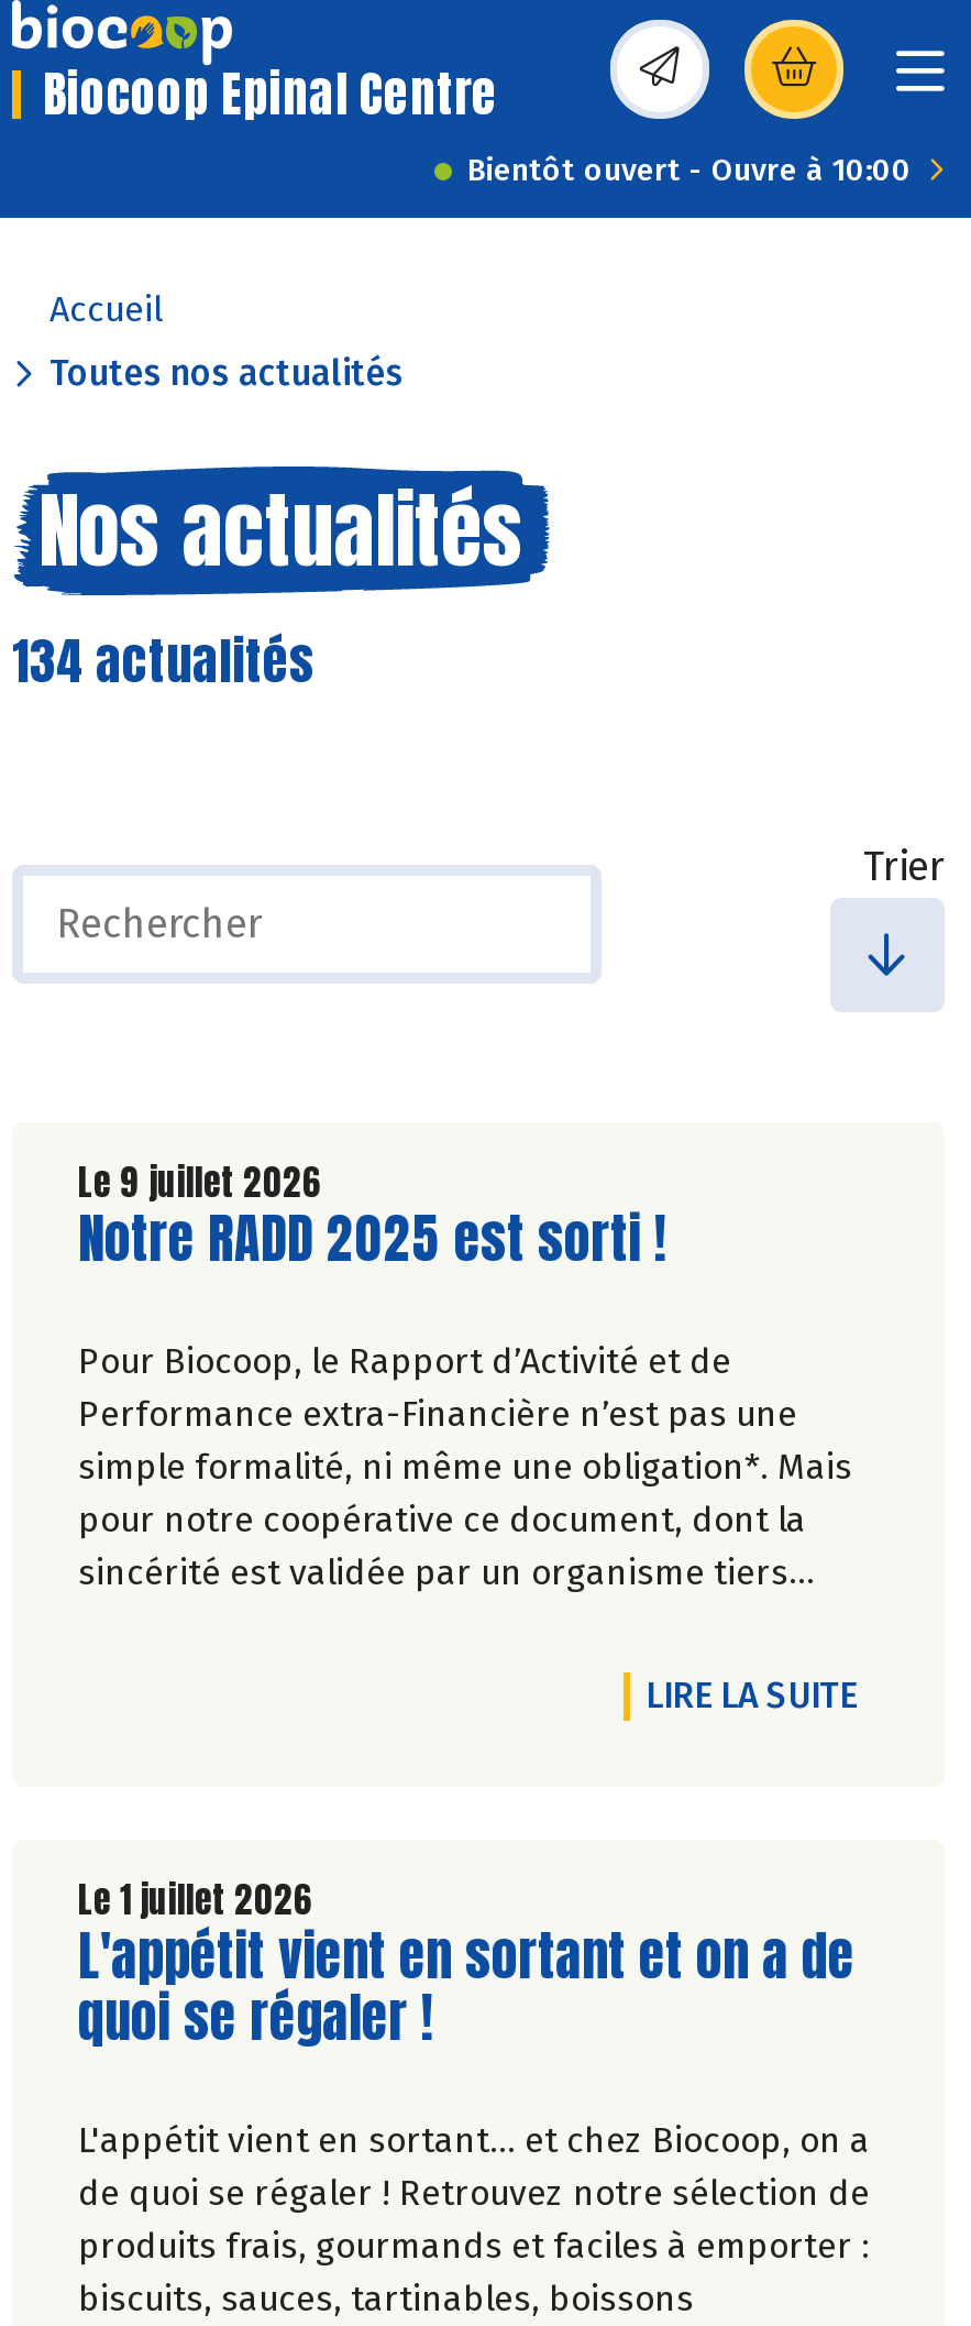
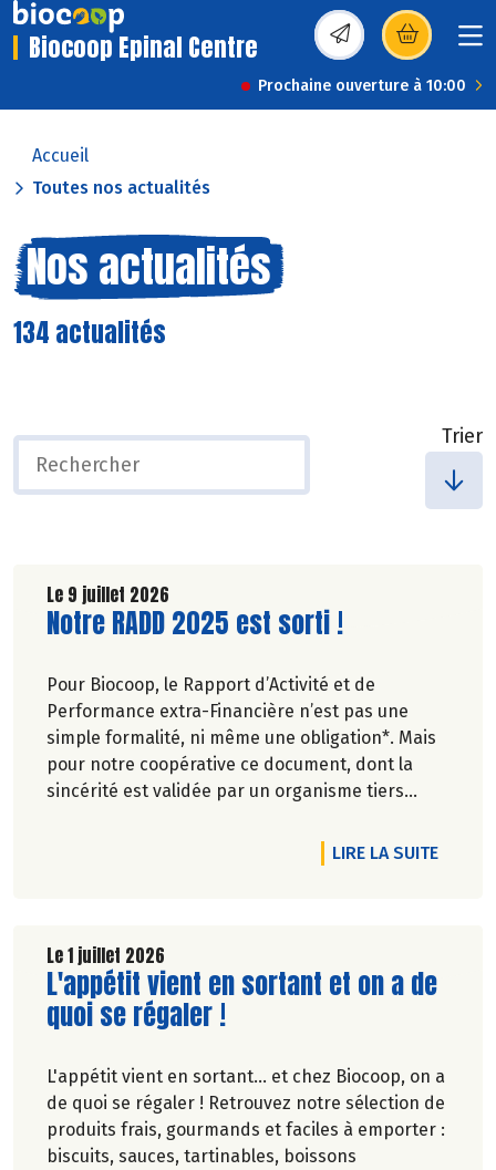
[467,152,912,189] Bientôt ouvert - Ouvre à 10:00 -> [258,76,466,95] Prochaine ouverture à 10:00

